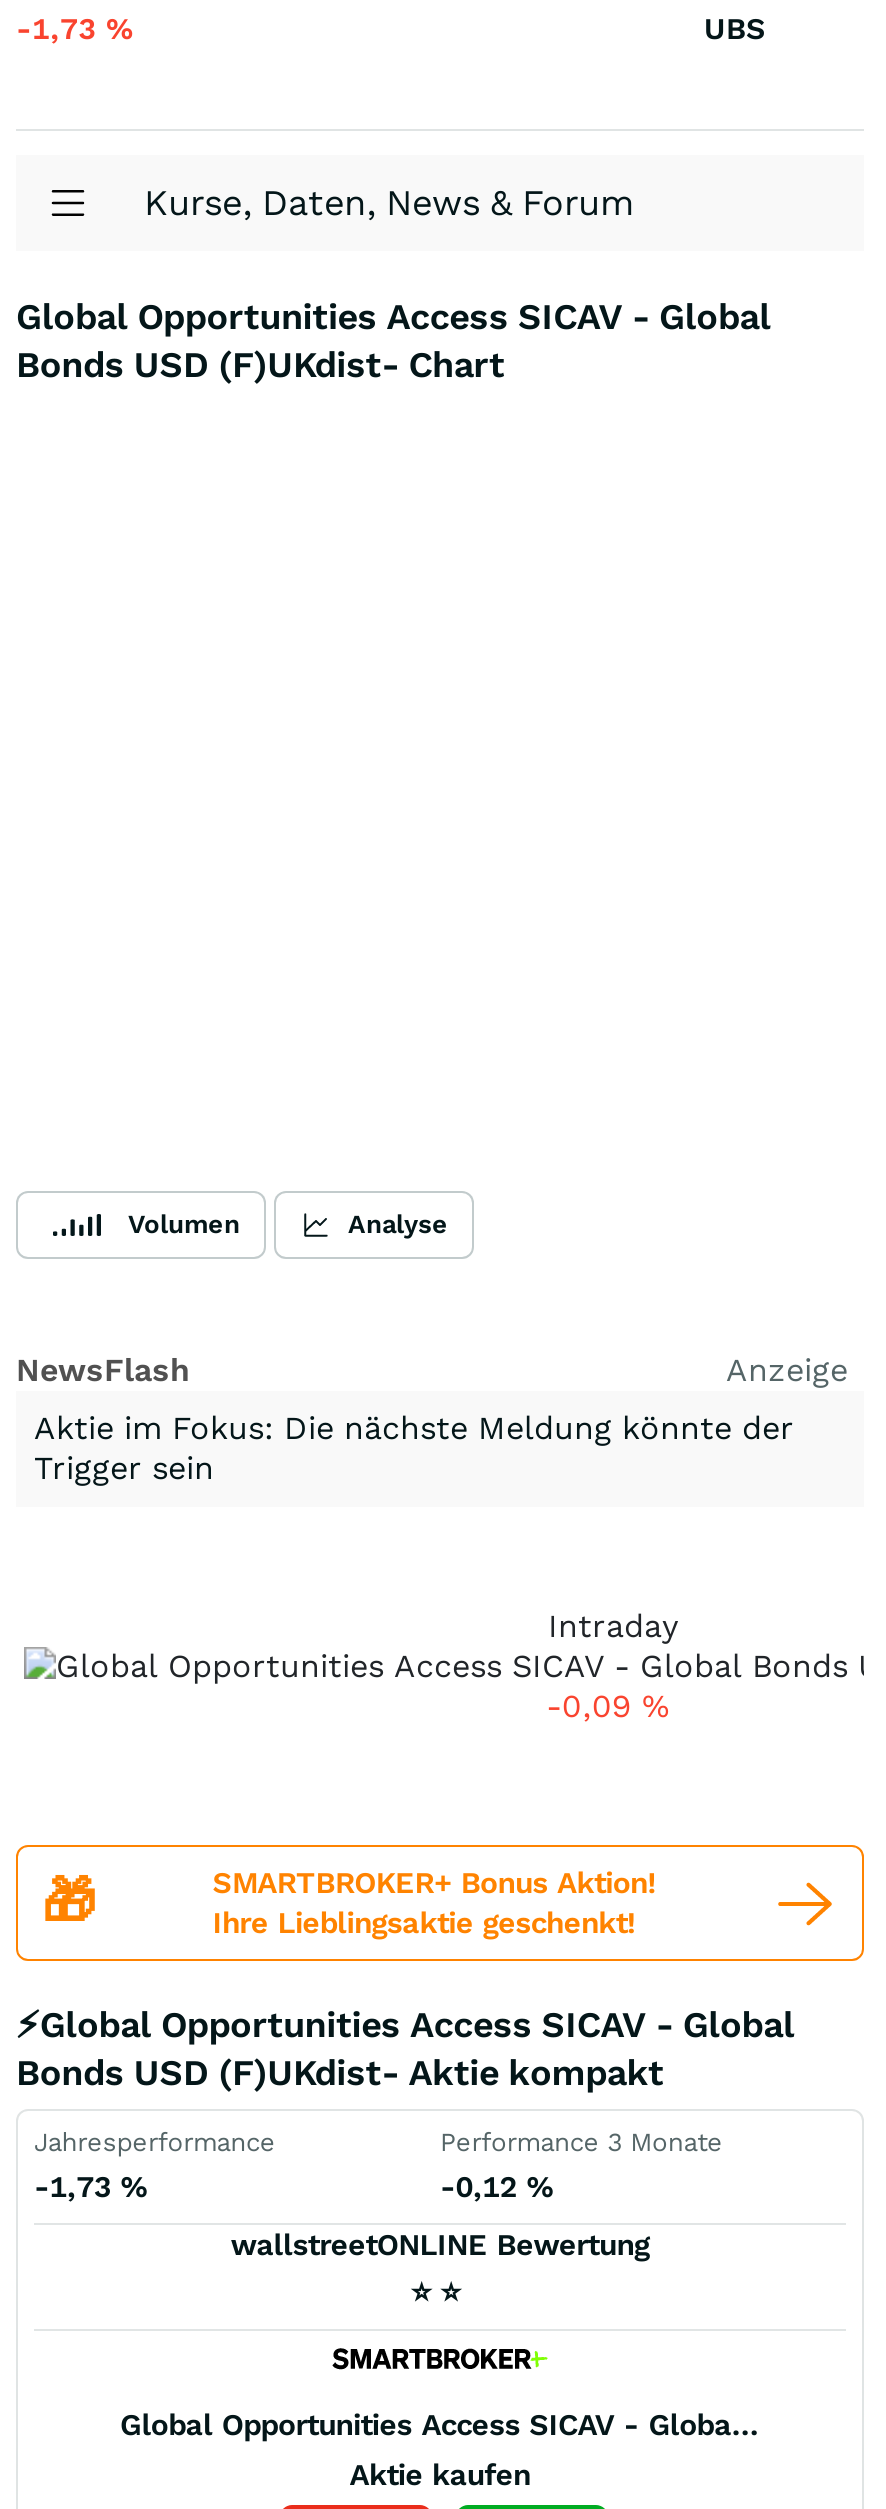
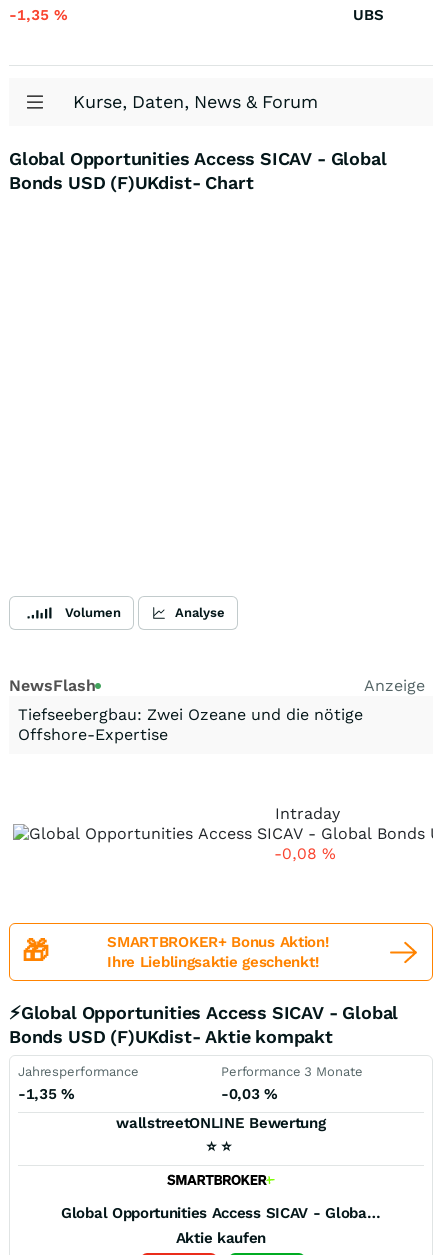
[16,11,134,47] -1,73% -> [9,6,68,24] -1,35%
[34,1409,794,1487] Aktie im Fokus: Die nächste Meldung könnte der | Trigger sein -> [18,705,363,744] Tiefseebergbau: Zwei Ozeane und die nötige | Offshore-Expertise
[546,1687,670,1725] -0,09% -> [274,844,336,863] -0,08%
[34,2169,148,2205] -1,73% -> [18,1085,75,1103] -1,35%
[440,2169,554,2205] -0,12% -> [221,1085,278,1103] -0,03%

